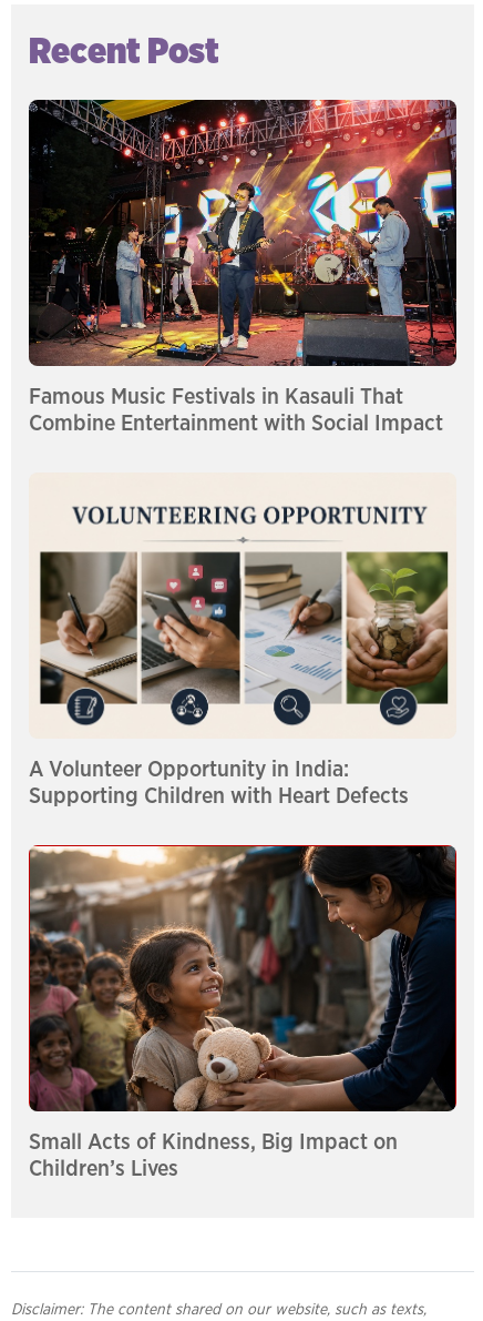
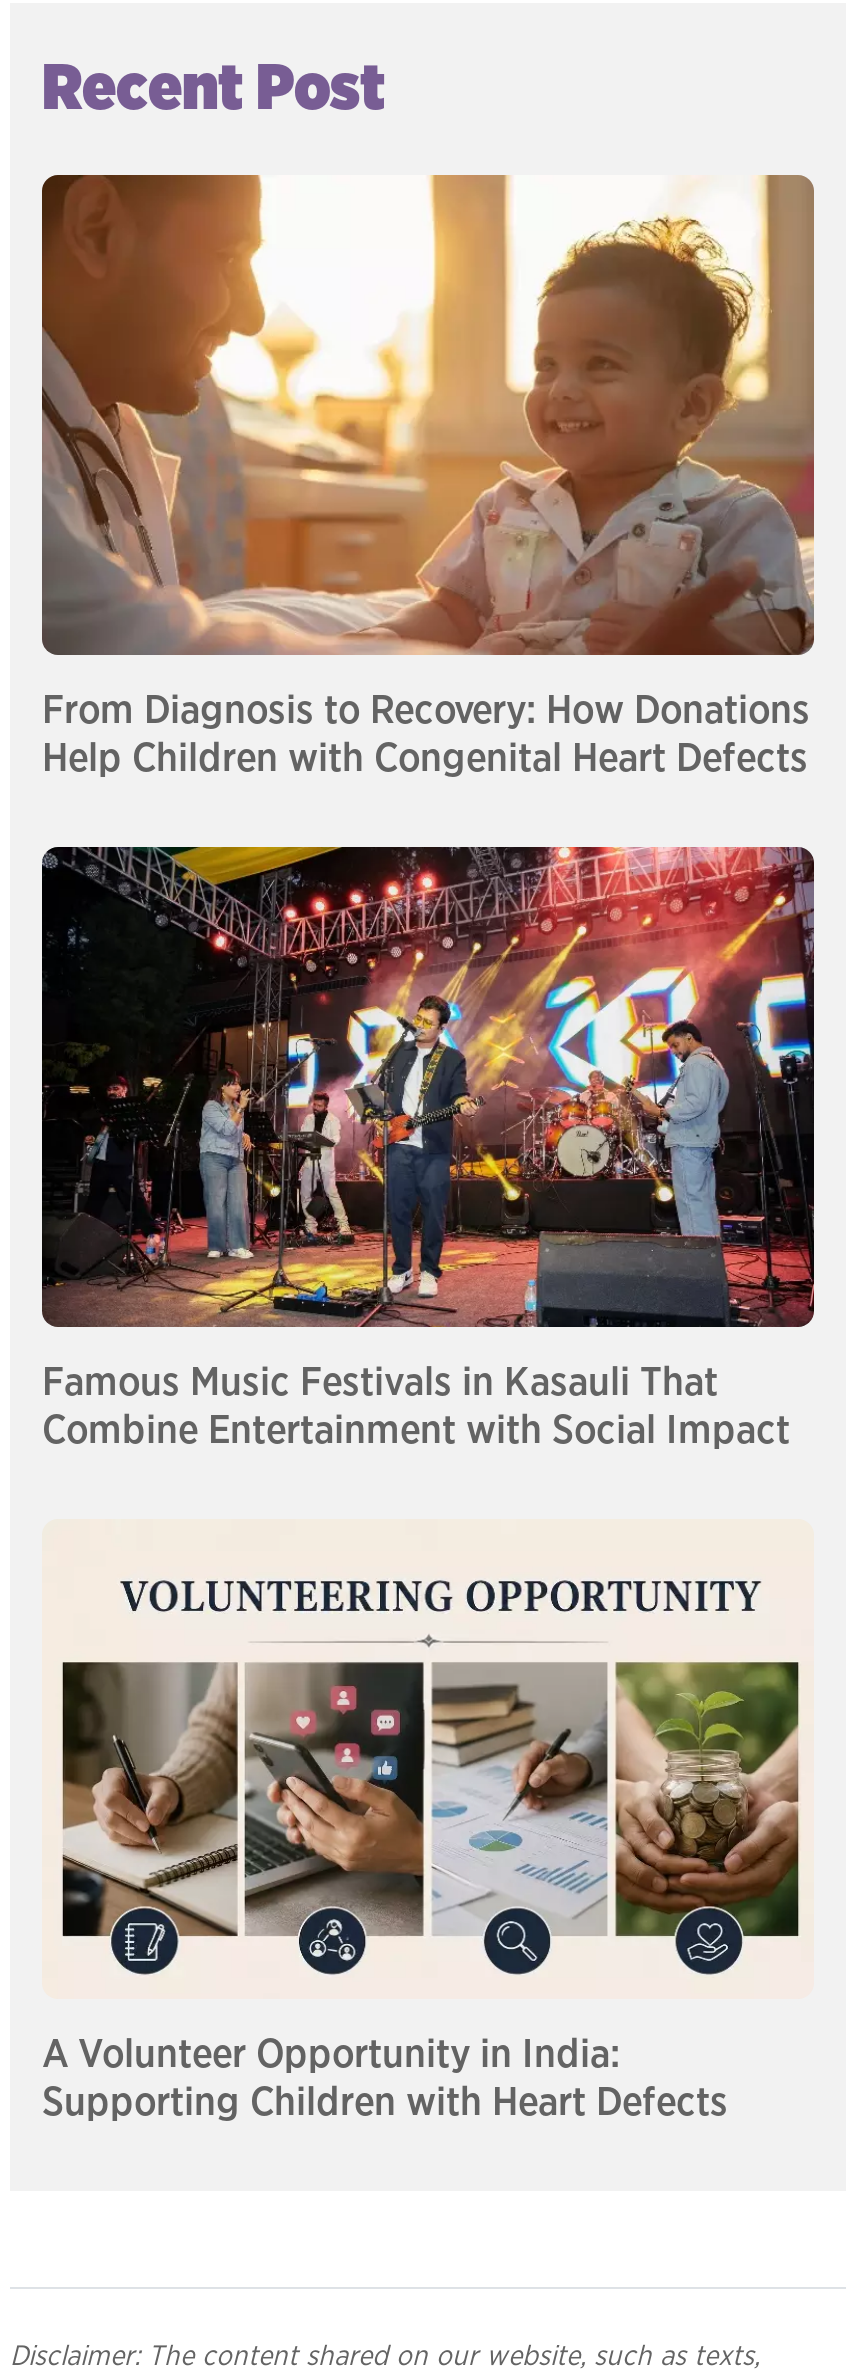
none -> [40,173,816,779] [image] | From Diagnosis to Recovery: How Donations | Help Children with Congenital Heart Defects
moved [28,98,459,807] -> [40,843,818,2123]: [image] | Famous Music Festivals in Kasauli That | Combine Entertainment with Social Impact | A Volunteer Opportunity in India: | Supporting Children with Heart Defects
[28,844,458,1180] [image] | Small Acts of Kindness, Big Impact on | Children’s Lives -> none

